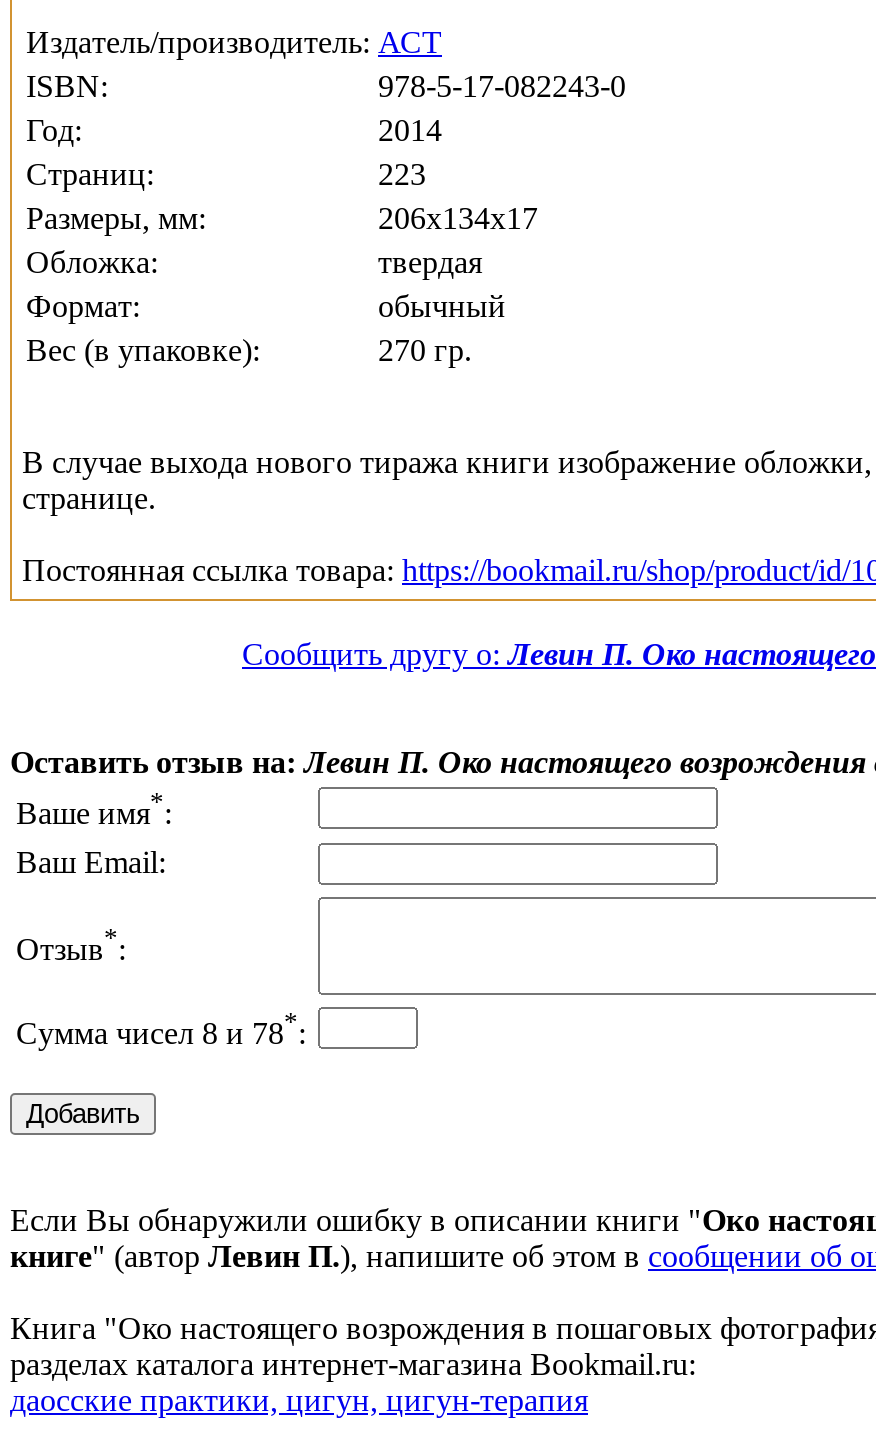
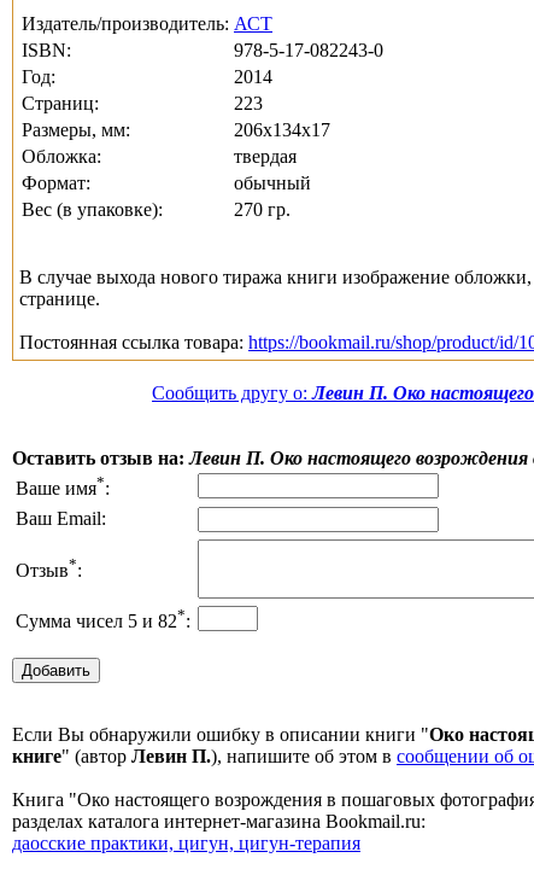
[16,1008,306,1051] Сумма чисел 8 и 78*: -> [16,606,190,632] Сумма чисел 5 и 82*:

